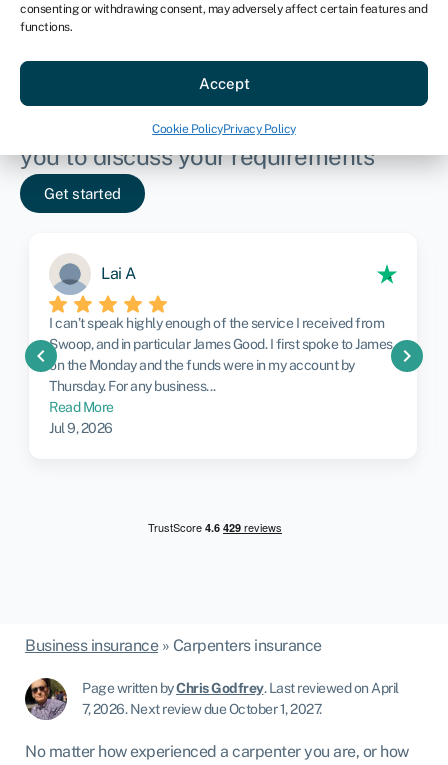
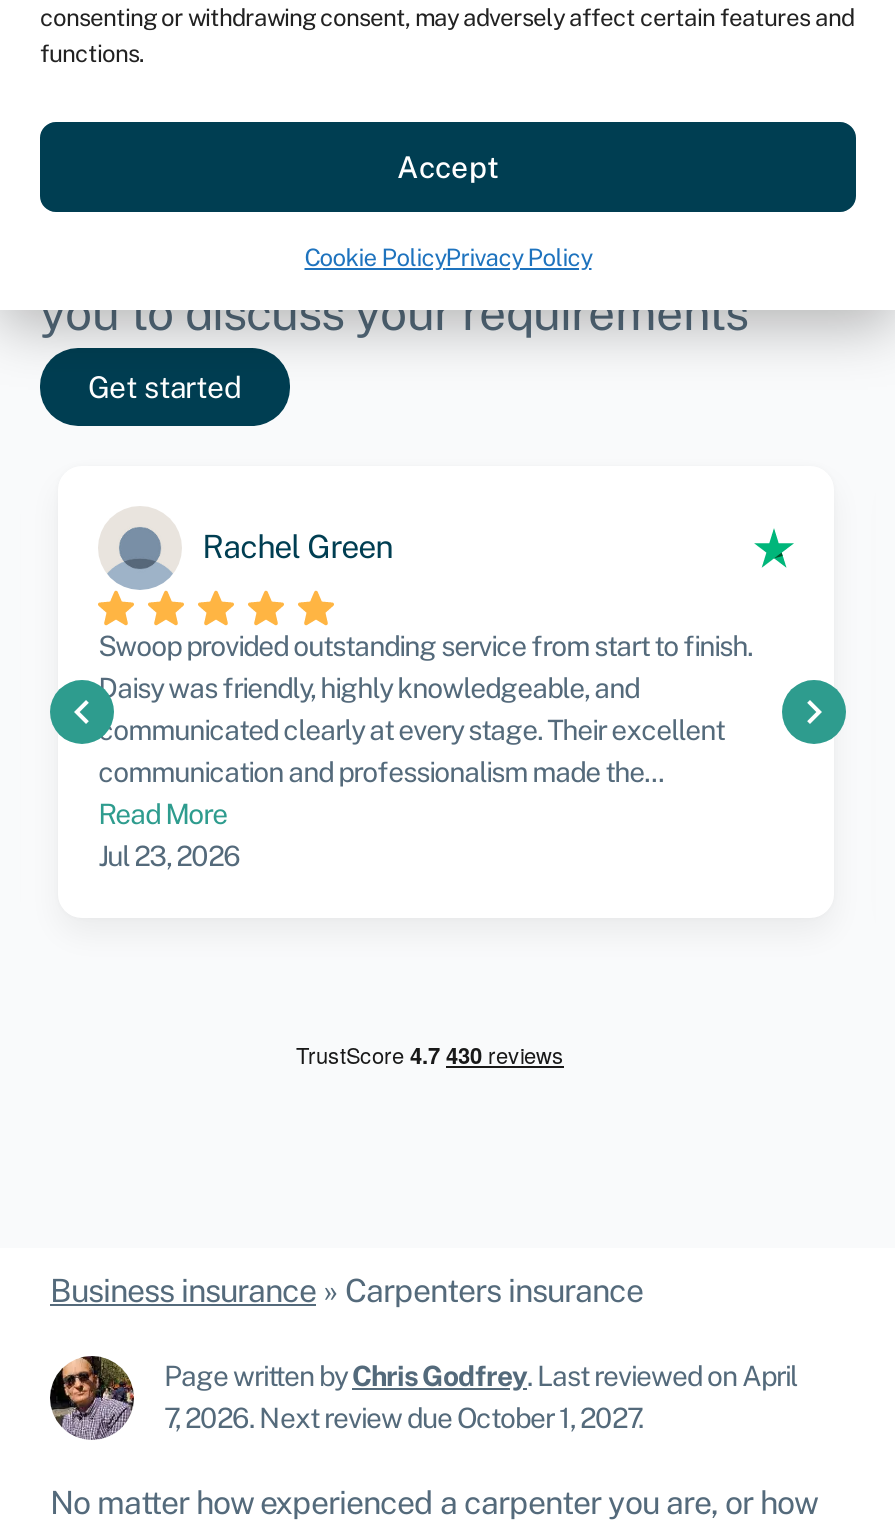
[101,264,136,283] Lai A -> [202,528,392,566] Rachel Green
[49,315,393,394] I can’t speak highly enough of the service I received from | Swoop, and in particular James Good. I first spoke to James | on the Monday and the funds were in my account by | Thursday. For any business... -> [98,630,752,788] Swoop provided outstanding service from start to finish. | Daisy was friendly, highly knowledgeable, and | communicated clearly at every stage. Their excellent | communication and professionalism made the...
[49,420,113,436] Jul 9, 2026 -> [98,840,240,872] Jul 23, 2026

